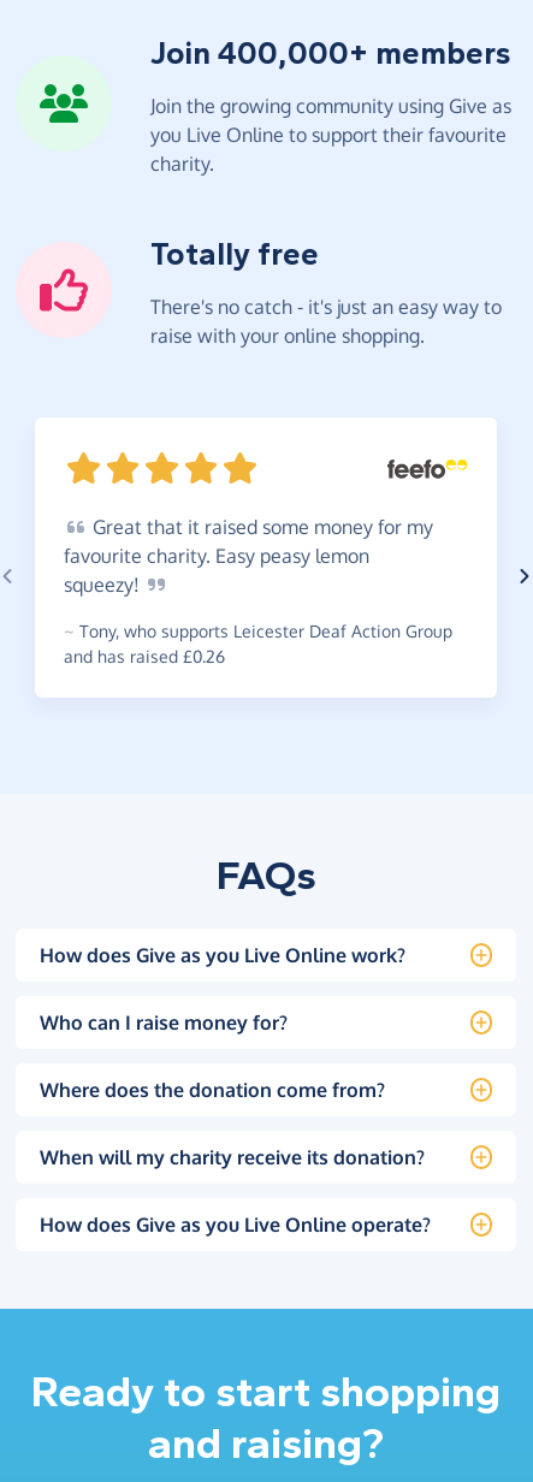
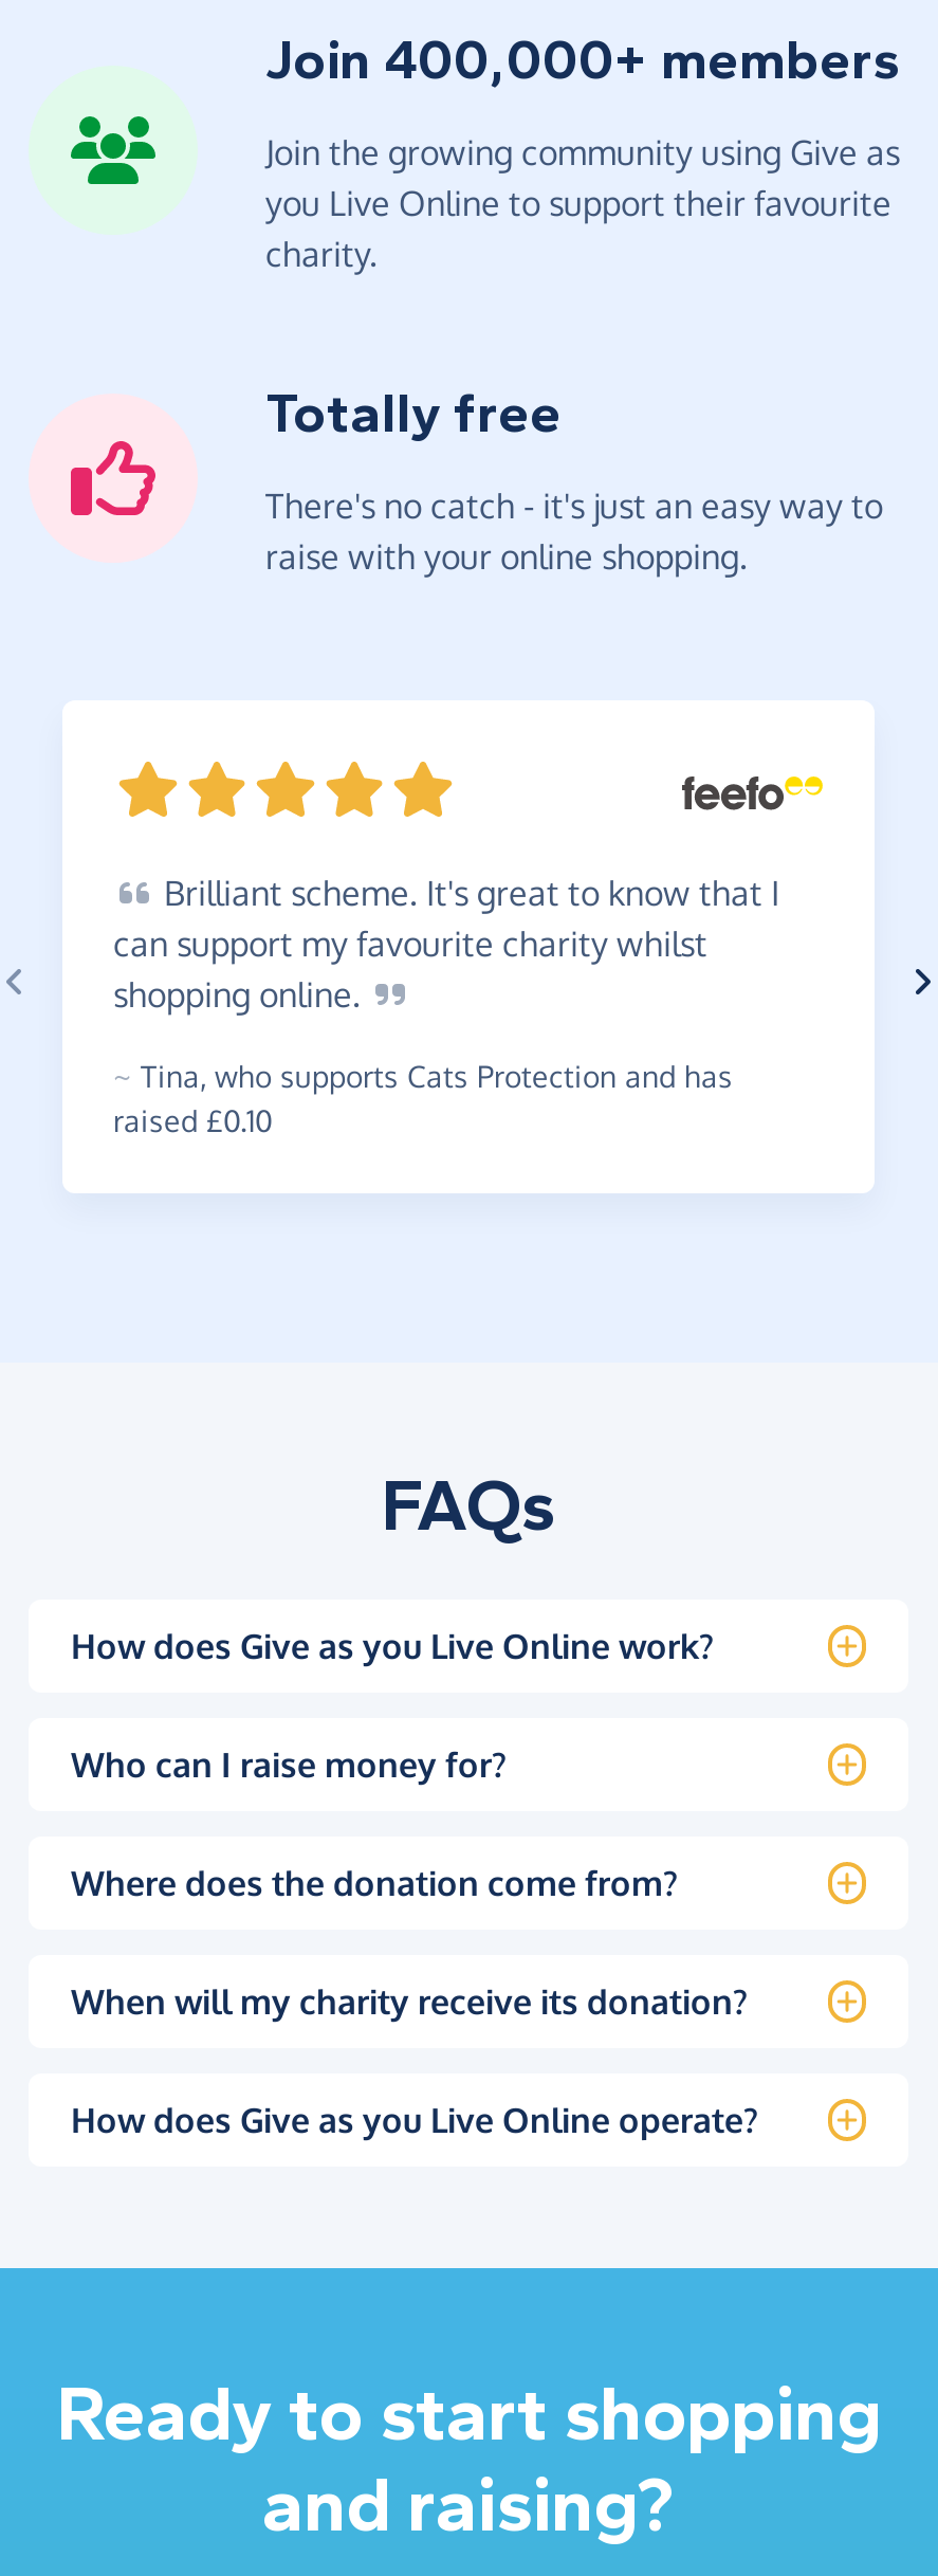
[64,515,433,597] Great that it raised some money for my | favourite charity. Easy peasy lemon | squeezy! -> [113,872,779,1016] Brilliant scheme. It's great to know that I | can support my favourite charity whilst | shopping online.
[64,621,452,666] ~ Tony, who supports Leicester Deaf Action Group | and has raised £0.26 -> [113,1058,733,1138] ~ Tina, who supports Cats Protection and has | raised £0.10

